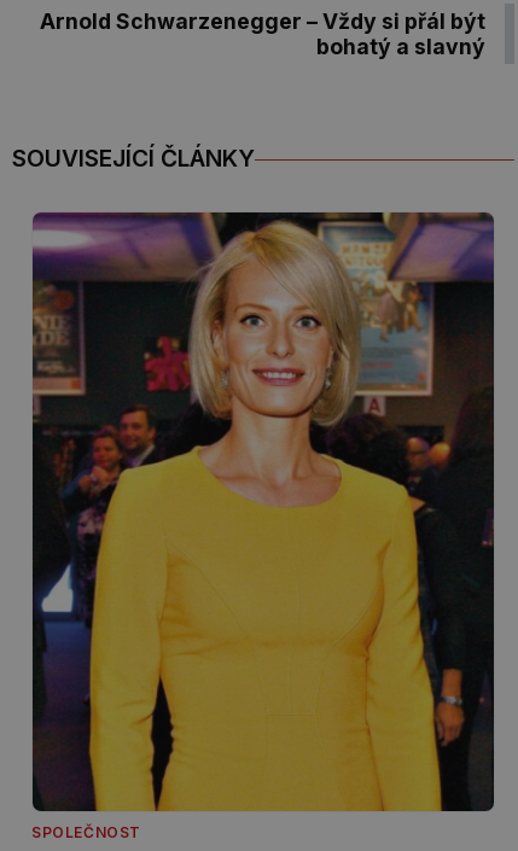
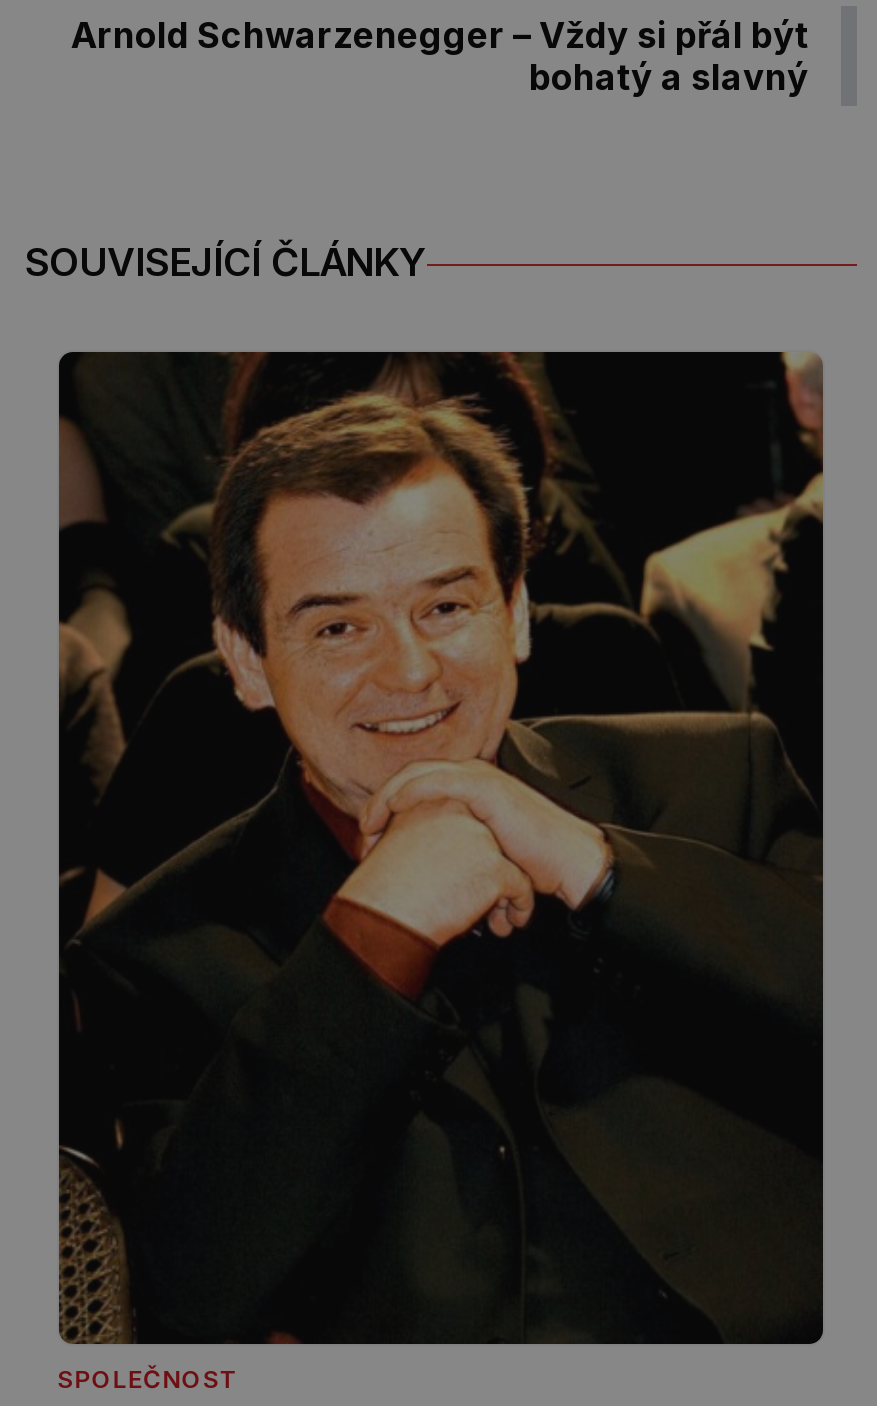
[31,211,495,812] [image] -> [57,350,825,1346] [image]

